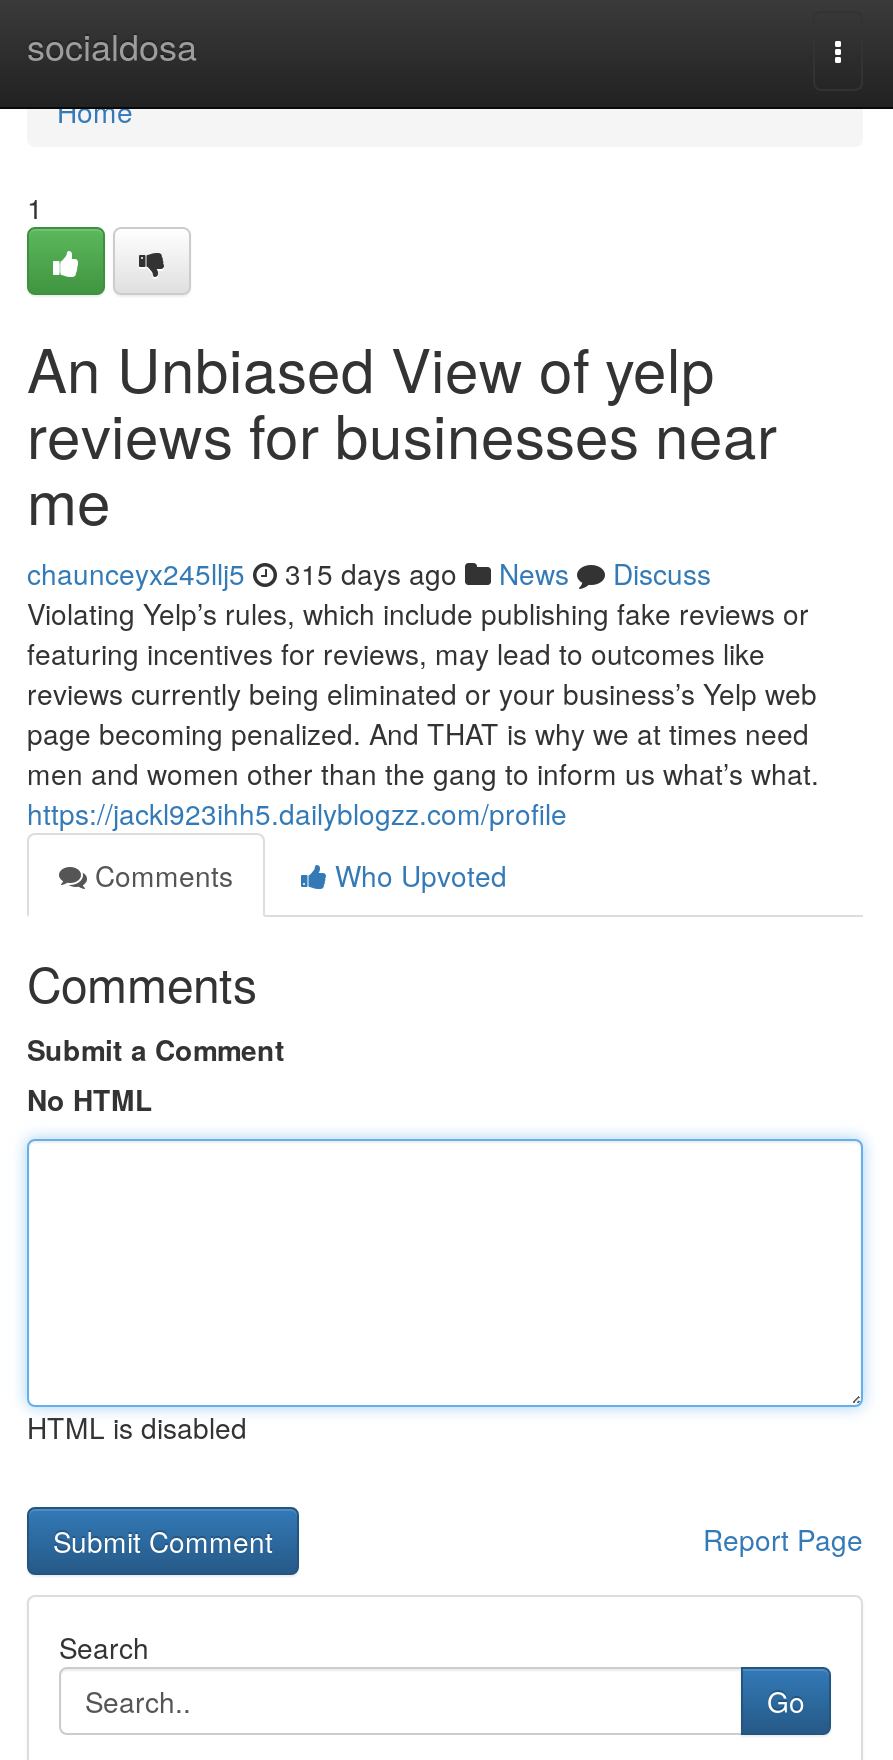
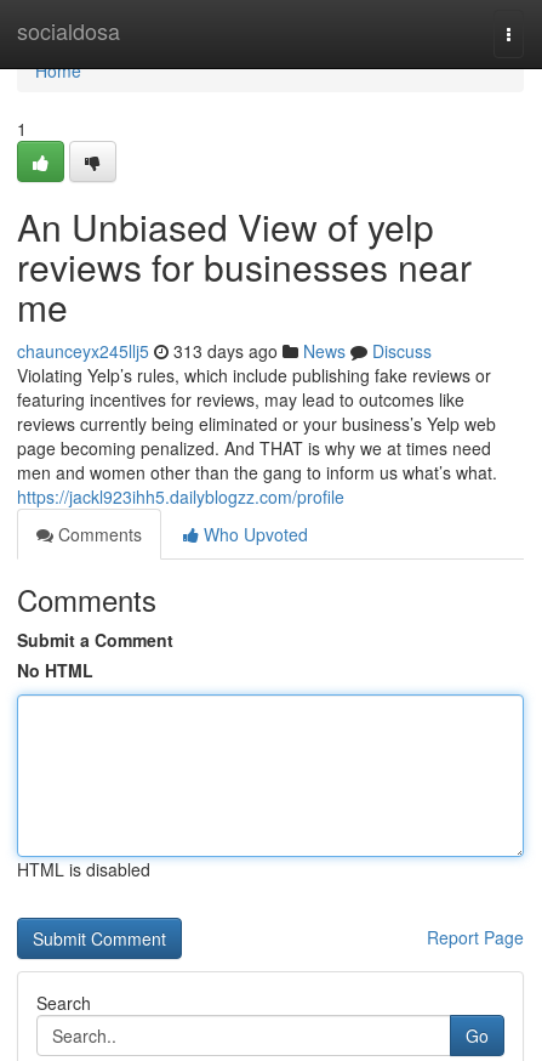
[27,553,711,593] chaunceyx245llj5 315 days ago News Discuss -> [17,339,432,363] chaunceyx245llj5 313 days ago News Discuss

